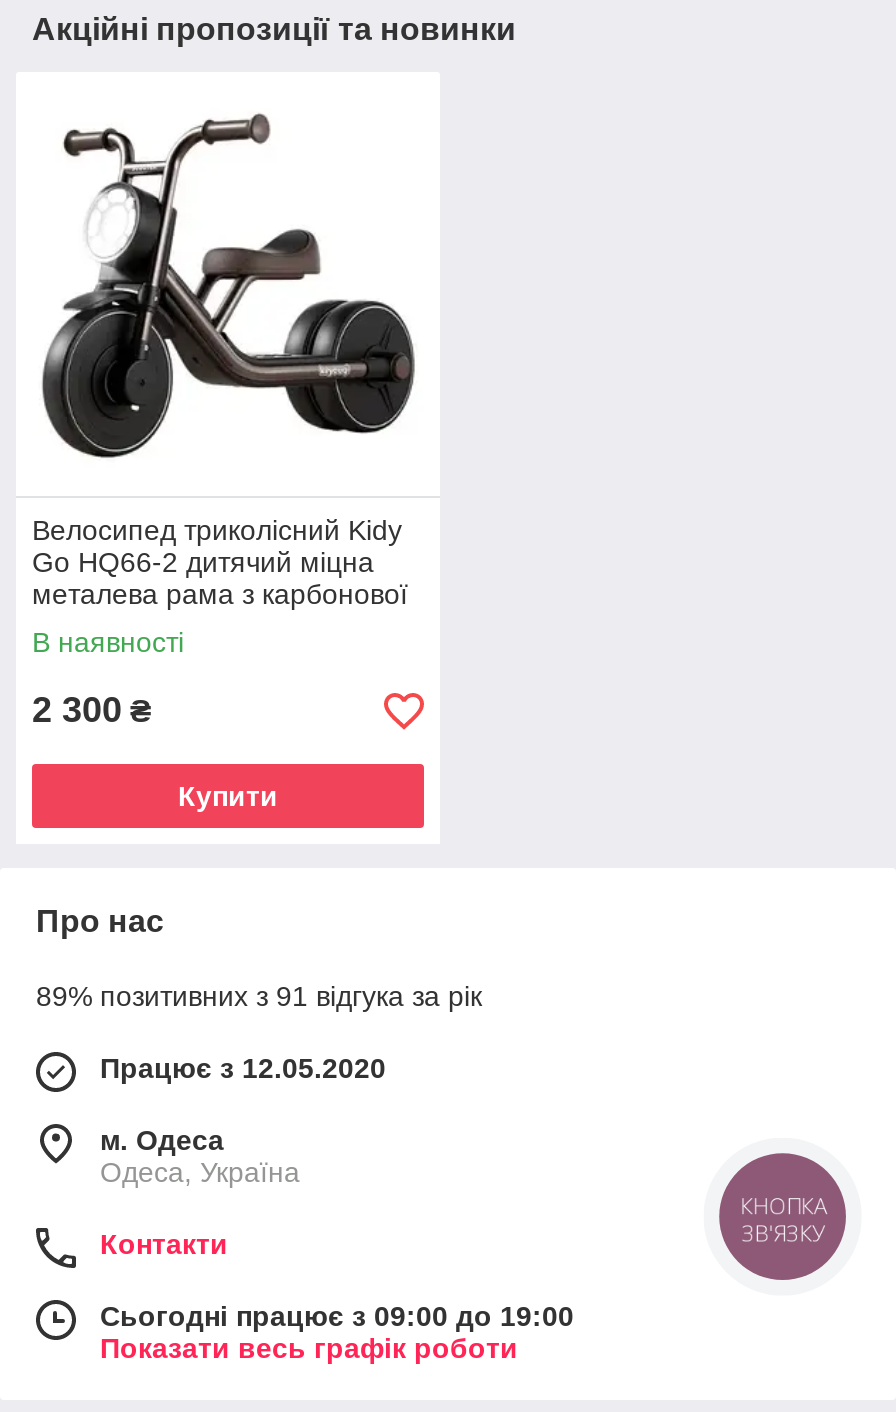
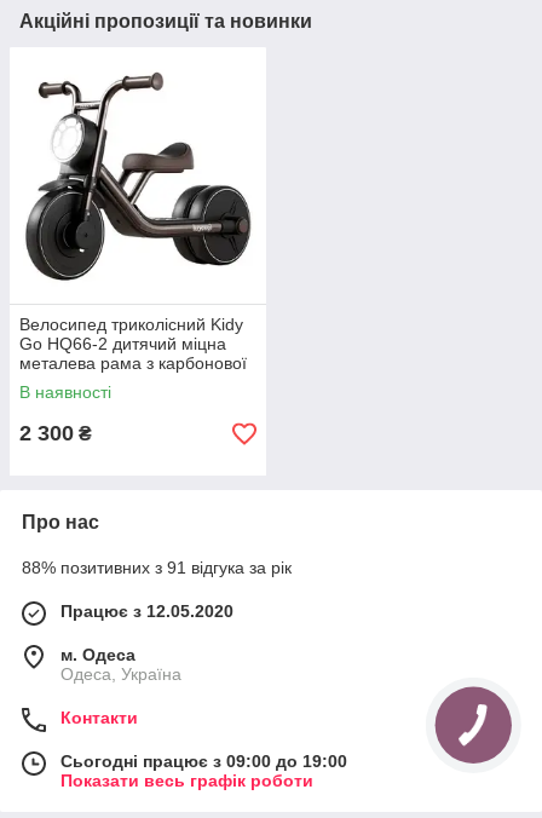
[178,781,278,813] Купити -> none
[36,981,482,1013] 89% позитивних з 91 відгука за рік -> [22,558,292,578] 88% позитивних з 91 відгука за рік
[718,1150,848,1320] [image] -> [434,662,513,765] [image]

